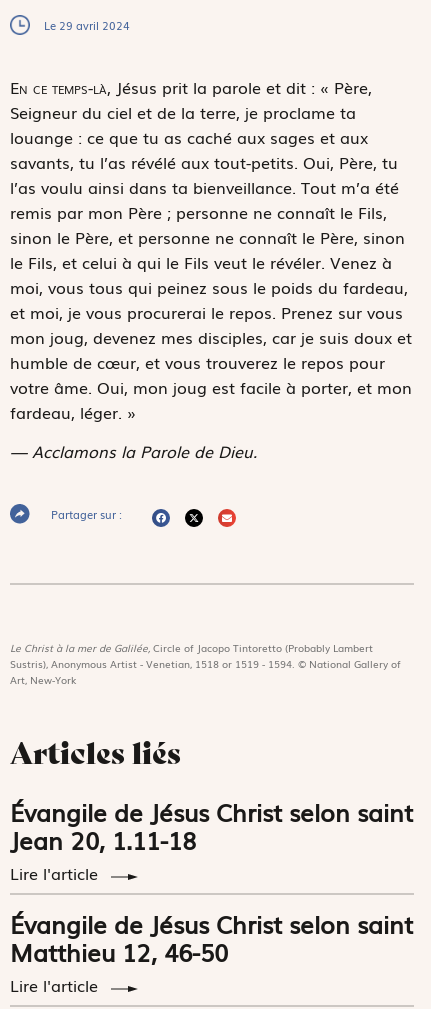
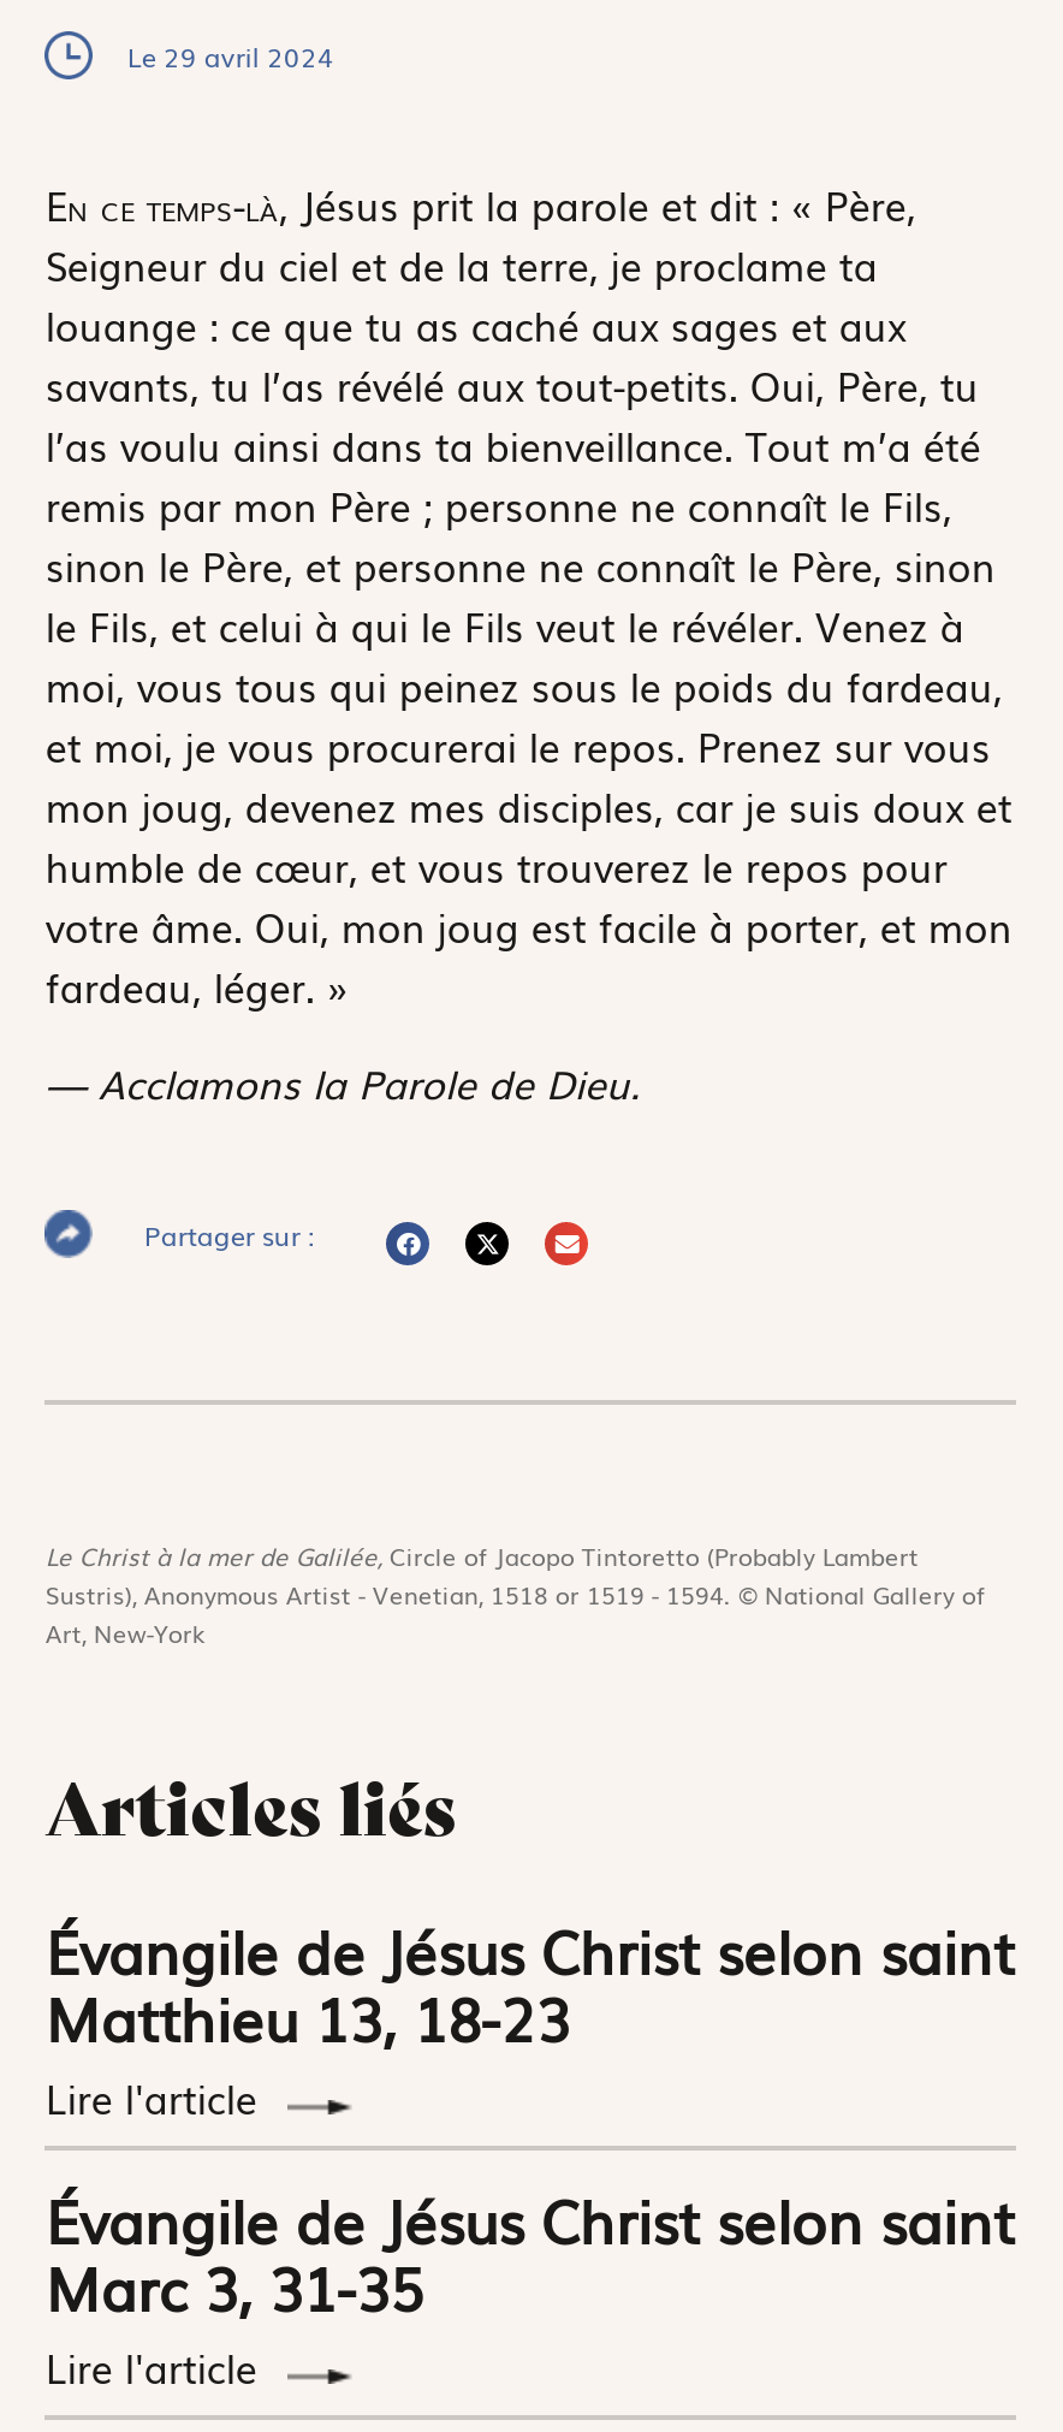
[10,822,196,857] Jean 20, 1.11-18 -> [45,1974,570,2058] Matthieu 13, 18-23
[10,934,228,969] Matthieu 12, 46-50 -> [45,2244,423,2328] Marc 3, 31-35

